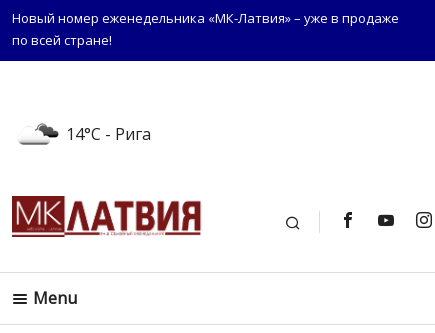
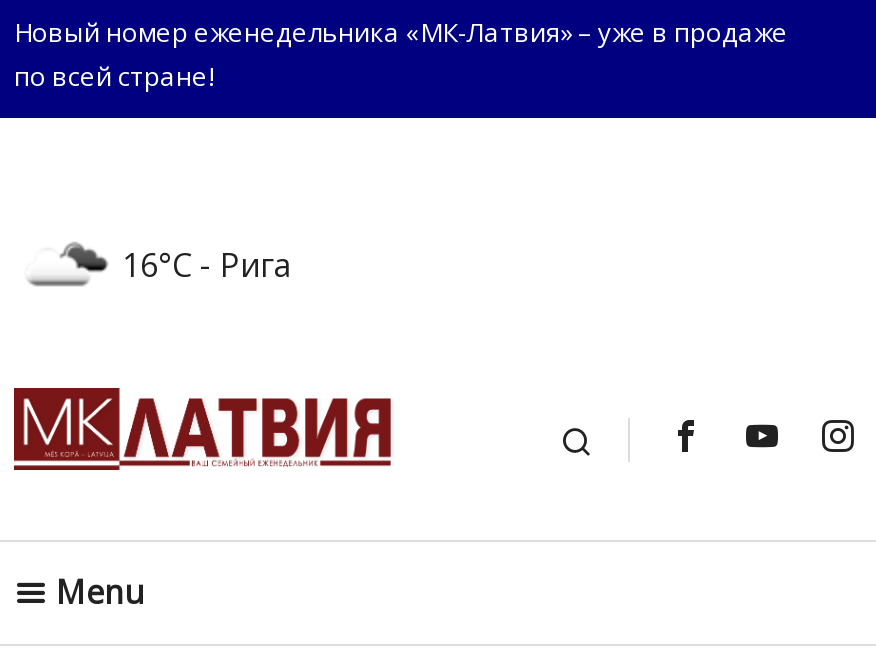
[62,123,151,145] 14°C - Рига -> [114,243,292,287] 16°C - Рига

